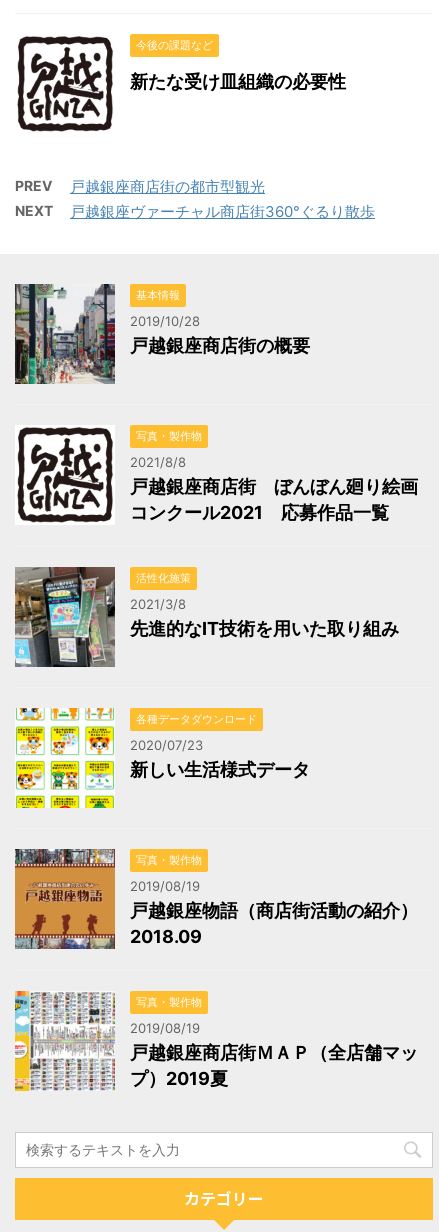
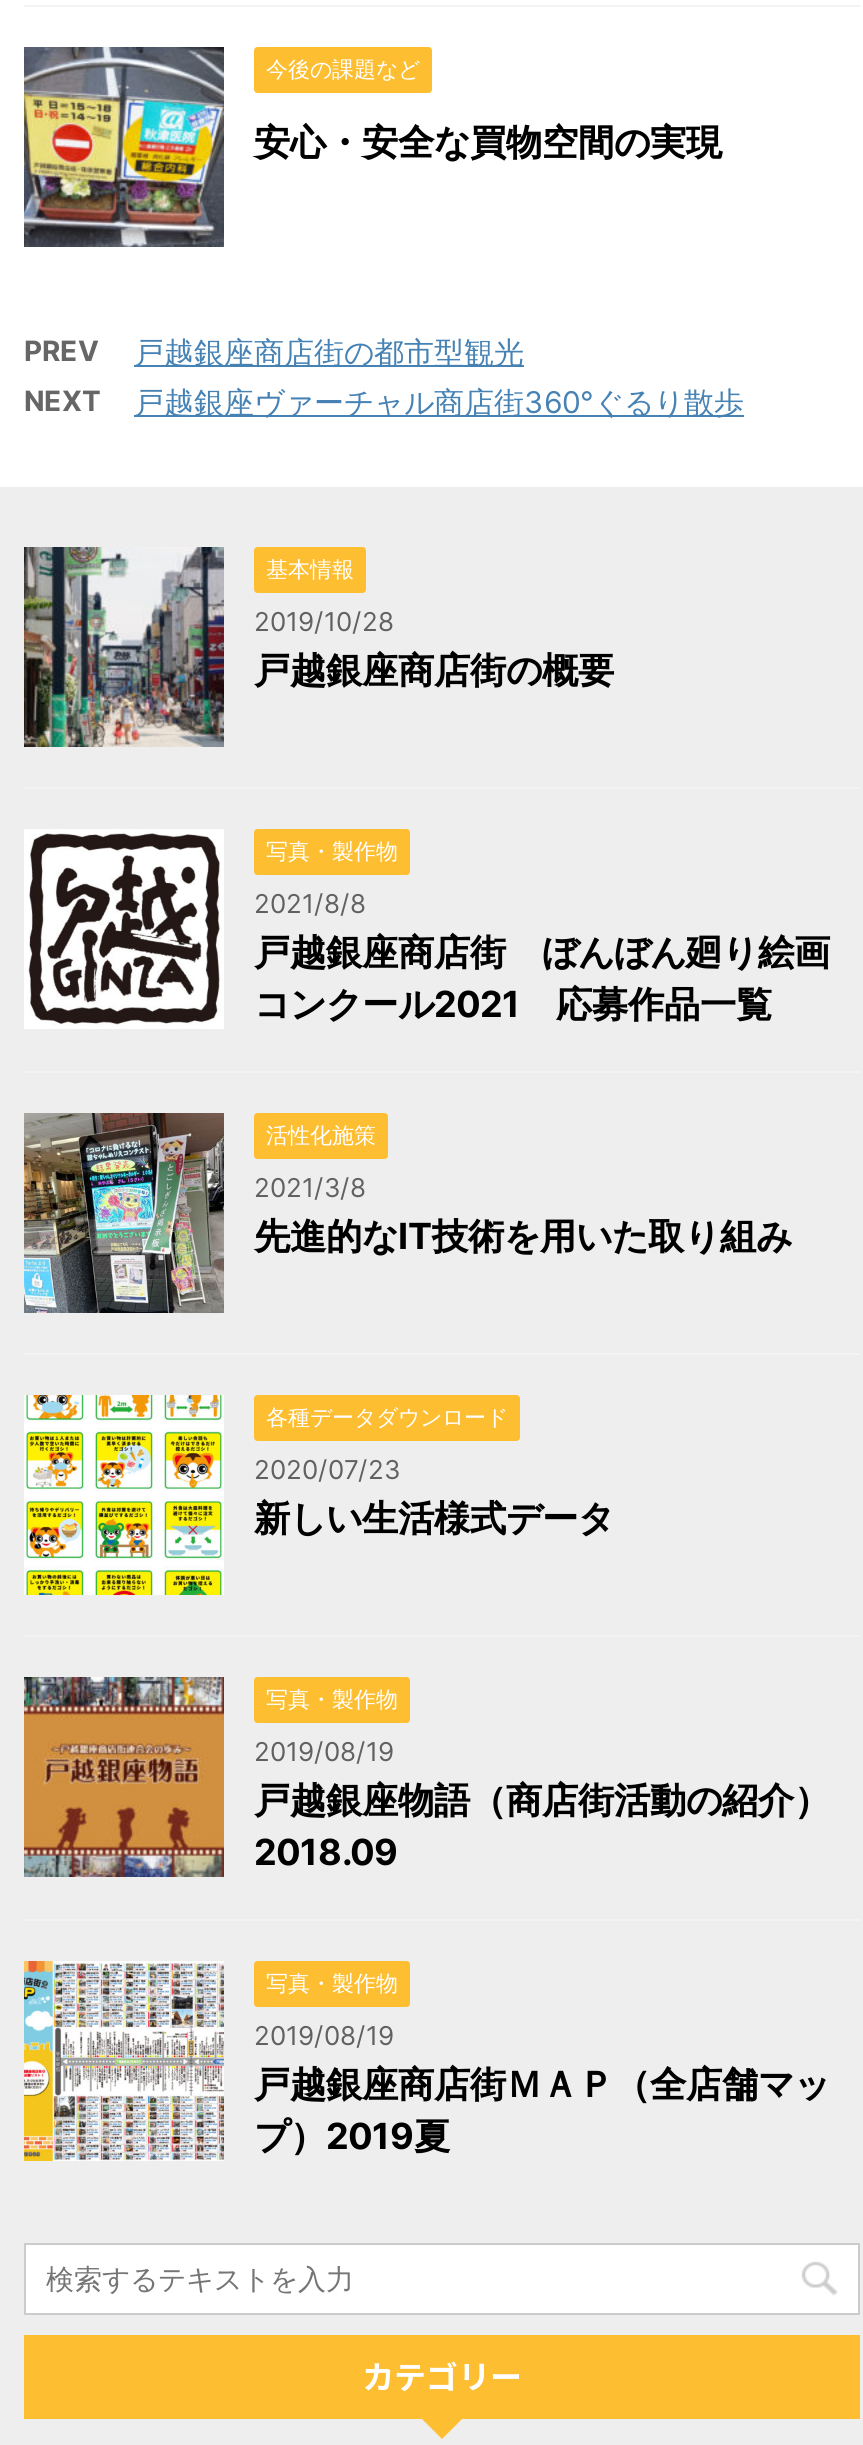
[15,34,346,134] [image] | 新たな受け皿組織の必要性 -> [22,45,722,249] [image] | 安心・安全な買物空間の実現

